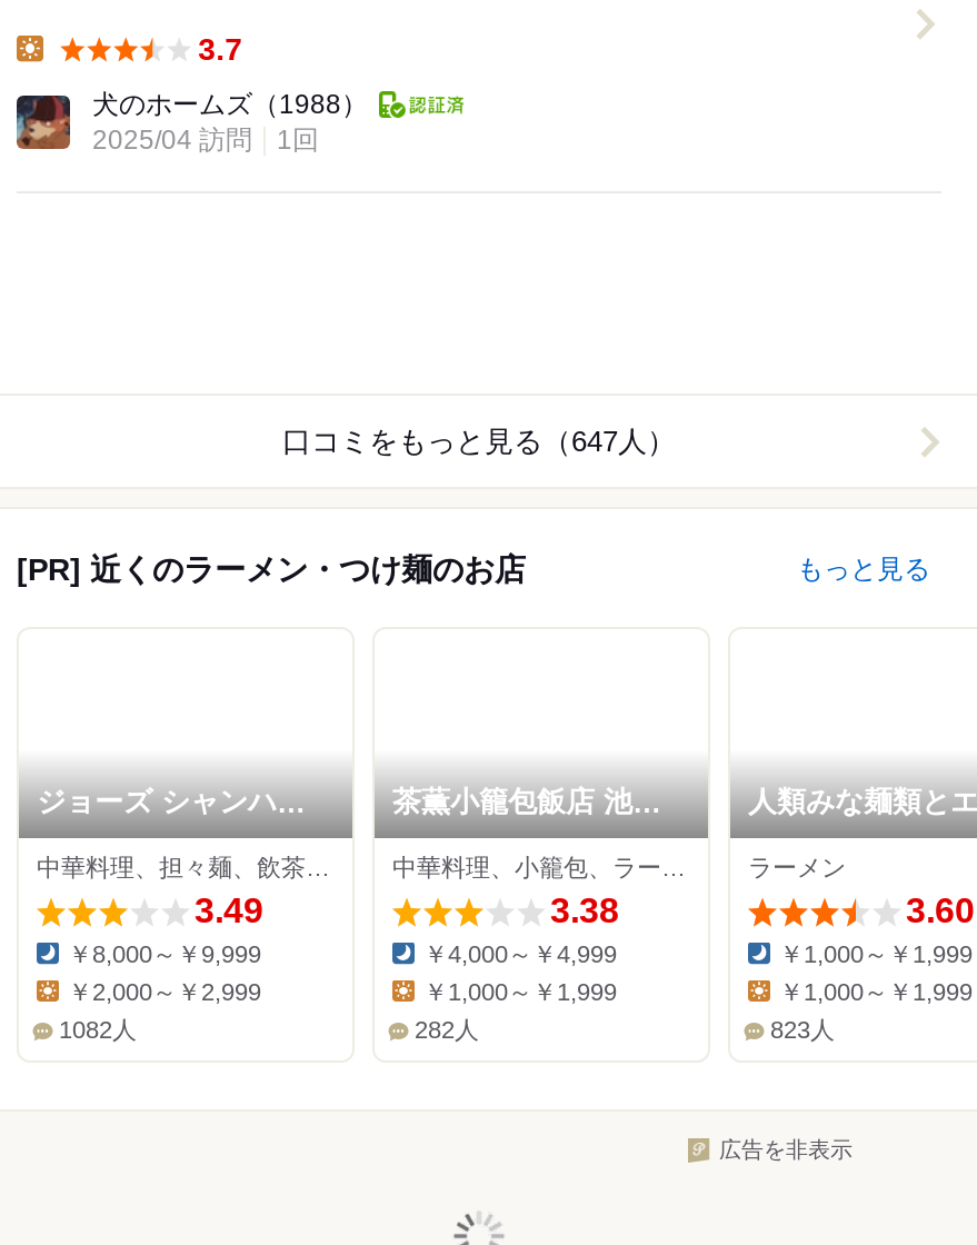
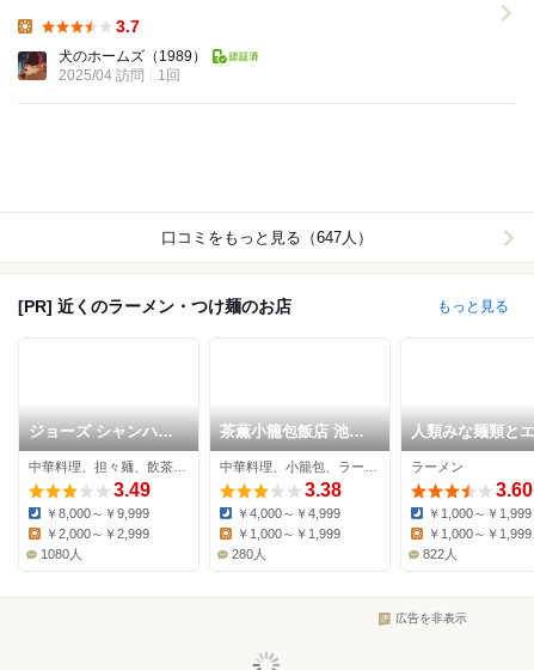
[92,90,368,121] 犬のホームズ（1988） -> [59,48,207,65] 犬のホームズ（1989）
[59,1017,137,1043] 1082人 -> [41,547,82,561] 1080人
[415,1017,479,1043] 282人 -> [232,547,266,561] 280人
[770,1017,835,1043] 823人 -> [423,547,458,561] 822人

